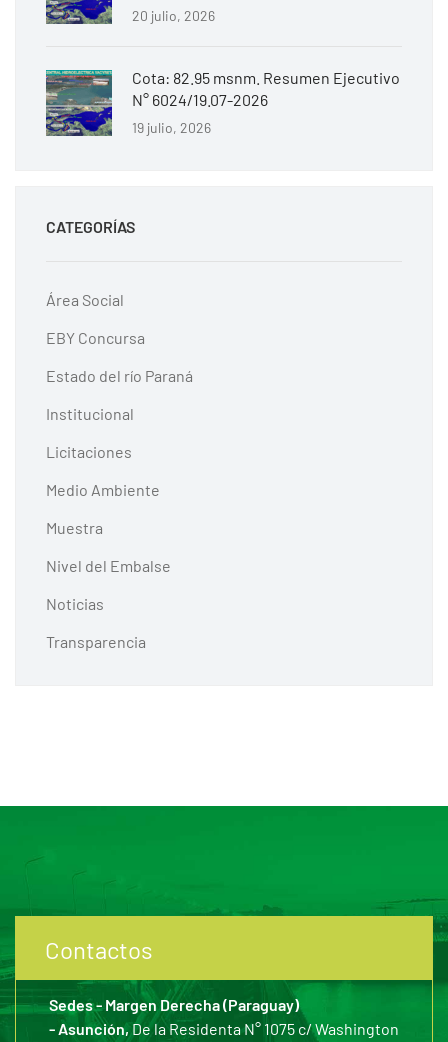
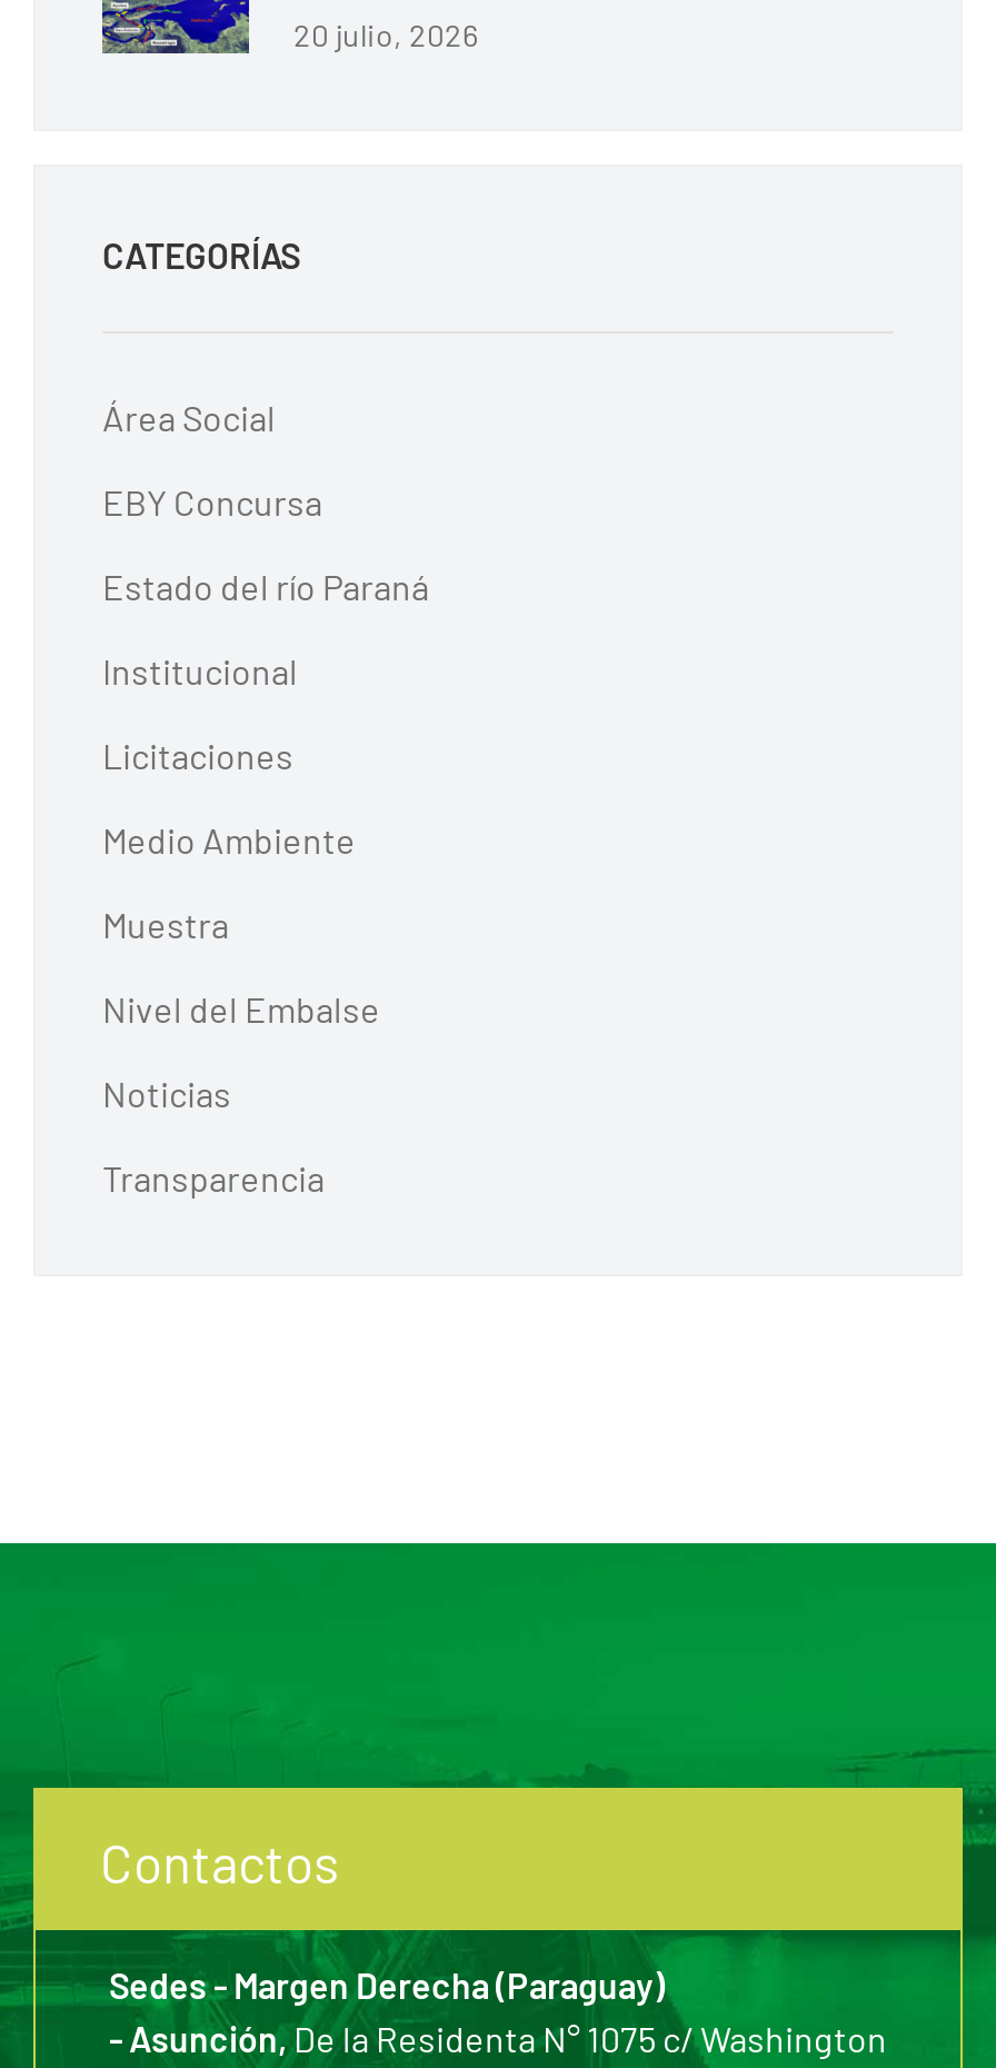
[46,68,400,136] [image] | Cota: 82.95 msnm. Resumen Ejecutivo | N° 6024/19.07-2026 | 19 julio, 2026 -> none

